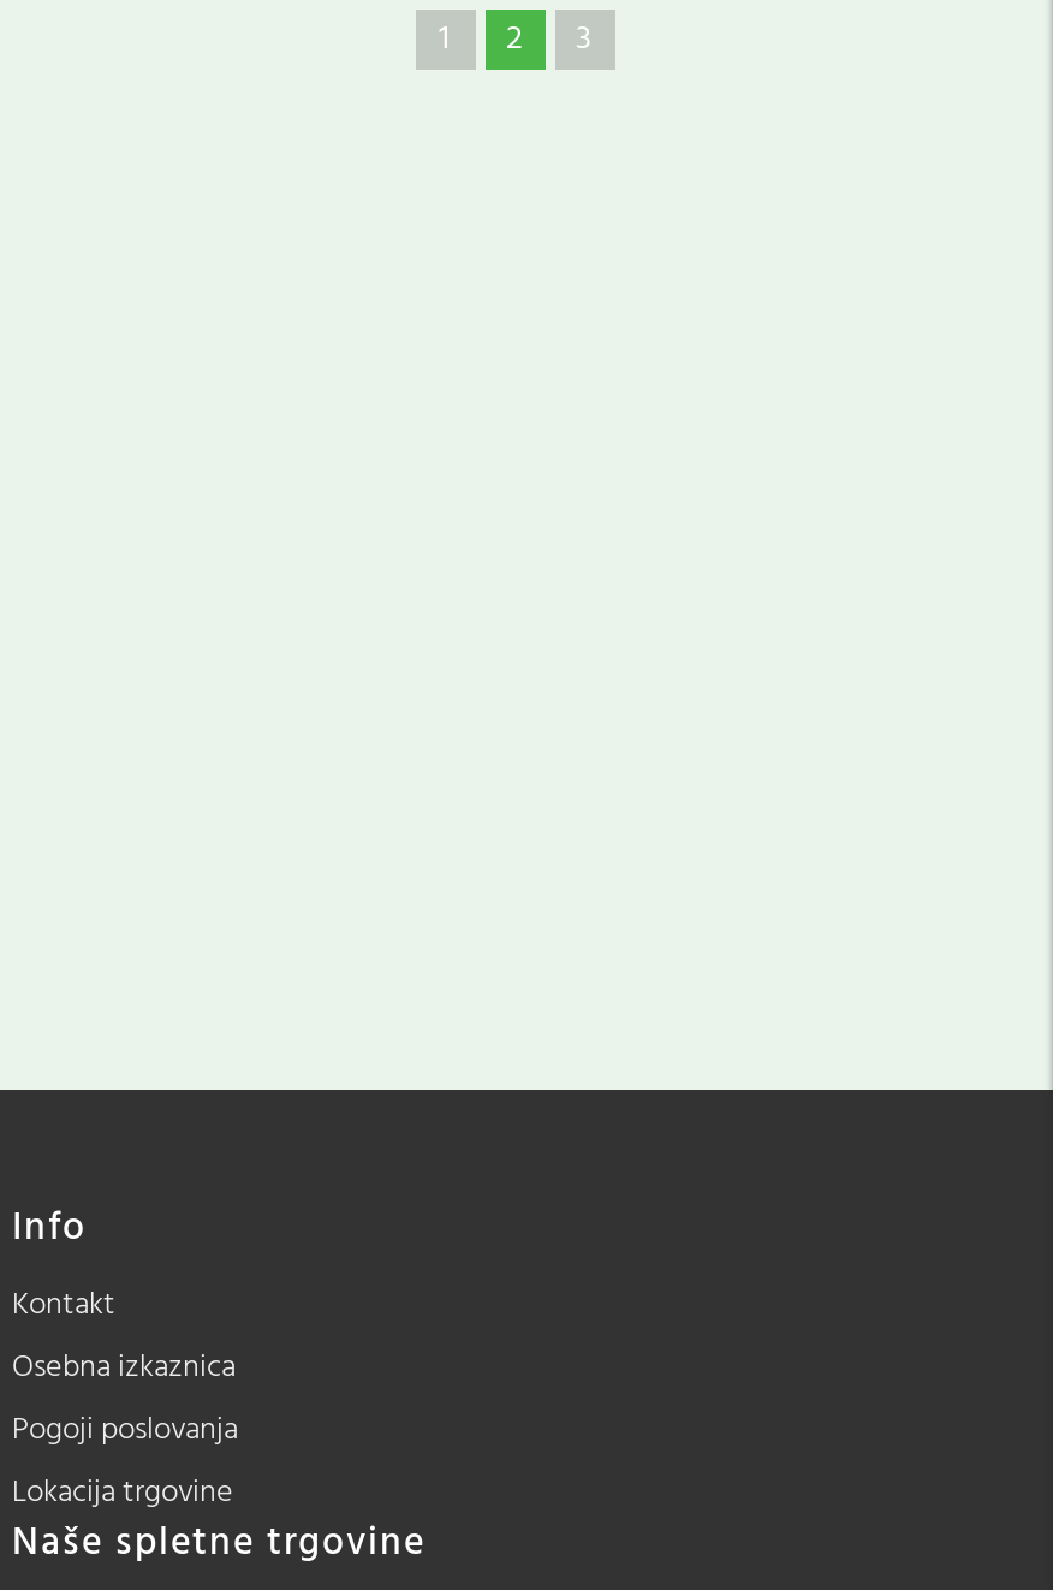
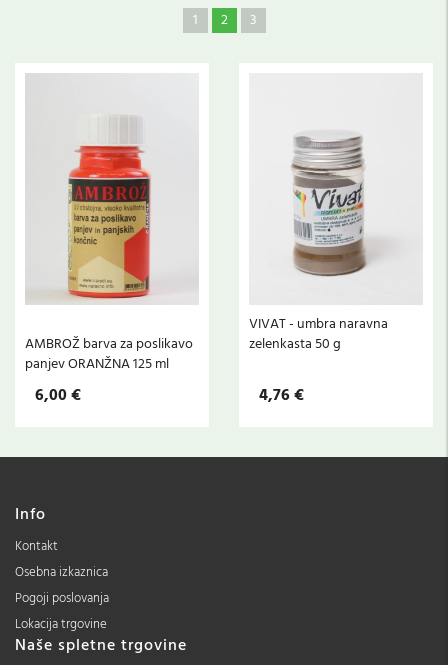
none -> [25,76,198,409] [image] | AMBROŽ barva za poslikavo | panjev ORANŽNA 125 ml | 6,00 €
none -> [249,133,397,409] [image] | VIVAT - umbra naravna | zelenkasta 50 g | 4,76 €

